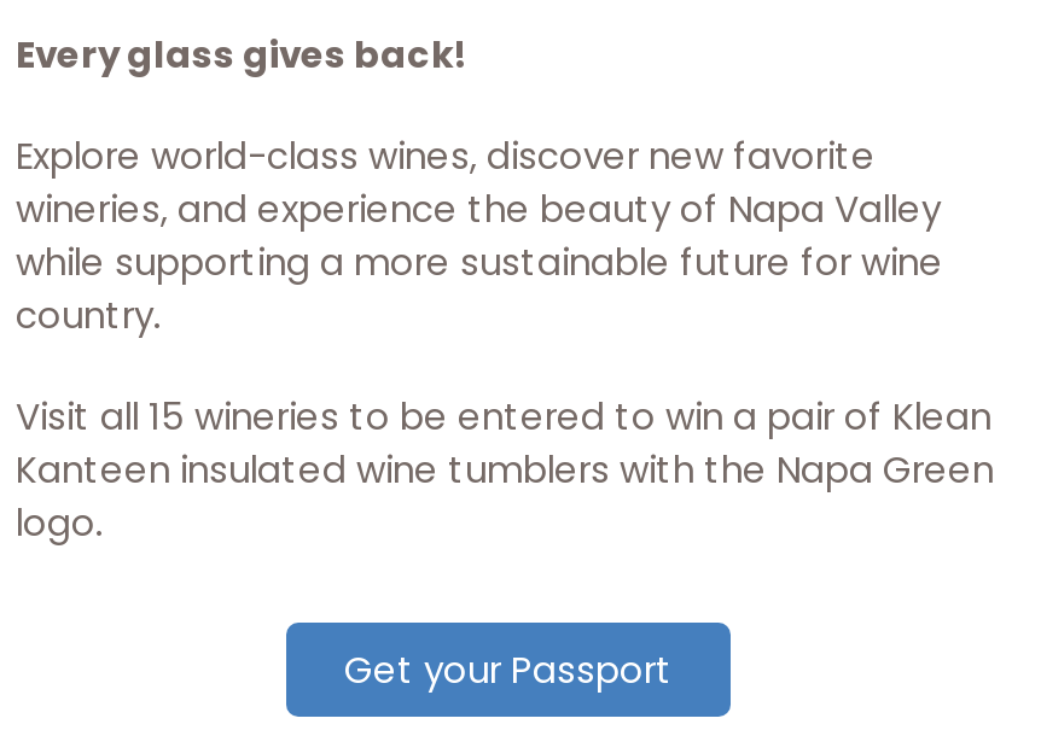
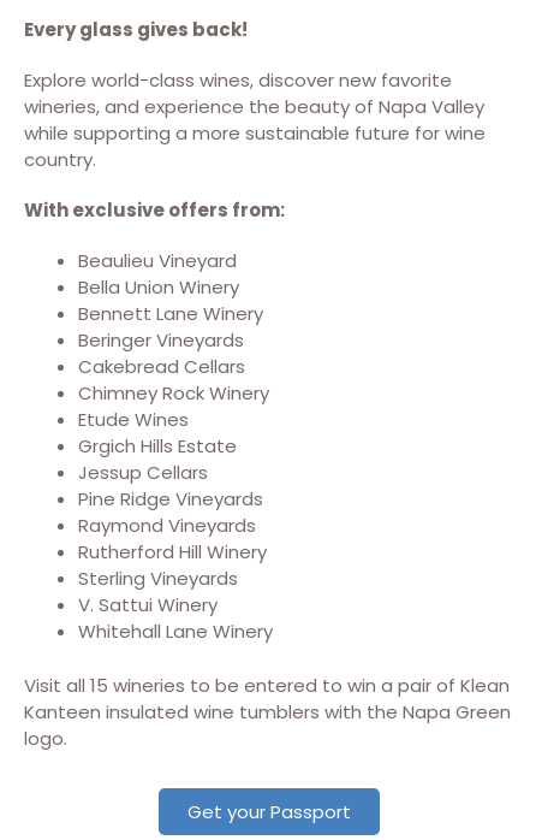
none -> [24,197,285,644] With exclusive offers from: | Beaulieu Vineyard | Bella Union Winery | Bennett Lane Winery | Beringer Vineyards | Cakebread Cellars | Chimney Rock Winery | Etude Wines | Grgich Hills Estate | Jessup Cellars | Pine Ridge Vineyards | Raymond Vineyards | Rutherford Hill Winery | Sterling Vineyards | V. Sattui Winery | Whitehall Lane Winery

